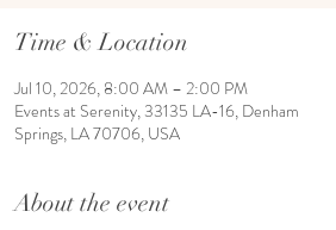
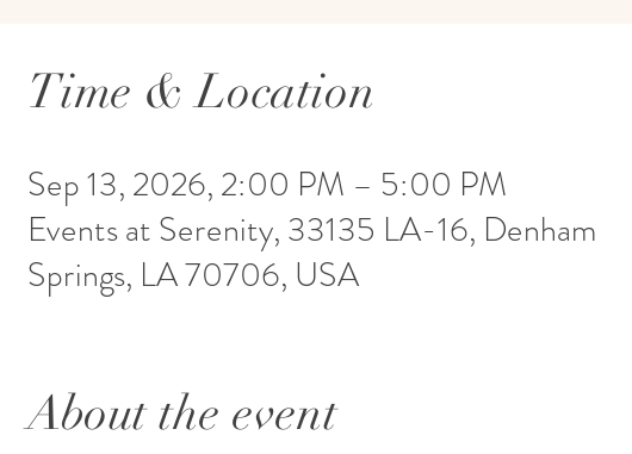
[14,76,248,100] Jul 10, 2026, 8:00 AM – 2:00 PM -> [27,160,507,207] Sep 13, 2026, 2:00 PM – 5:00 PM

